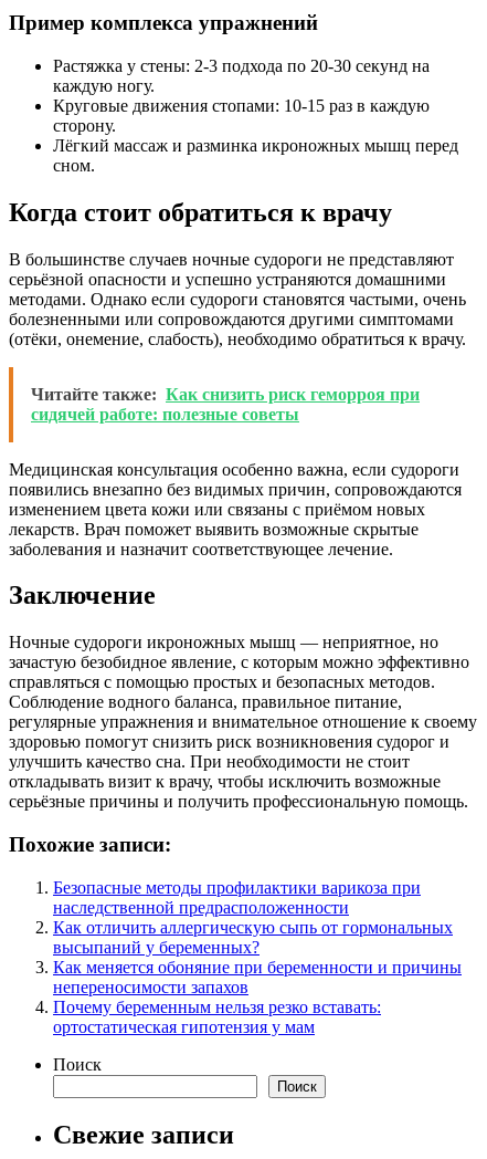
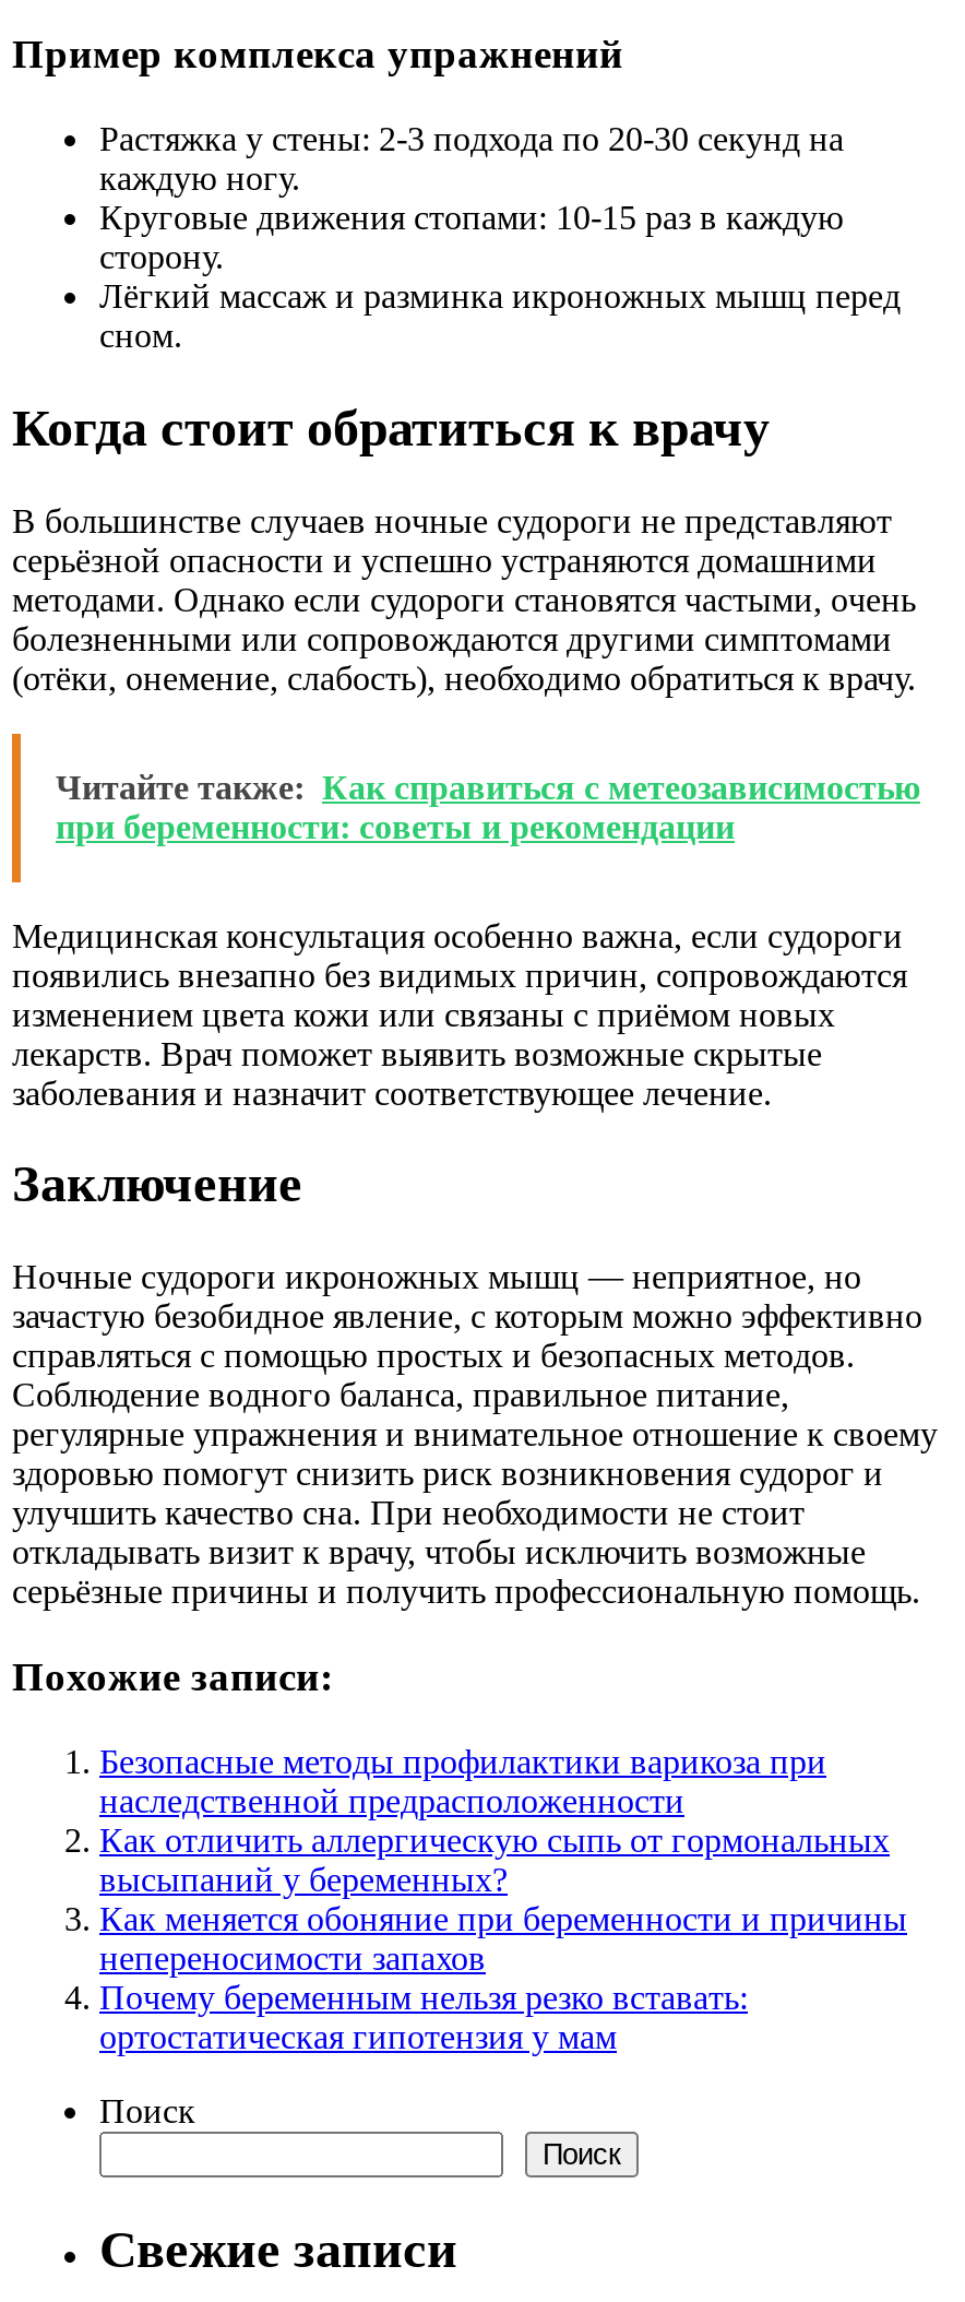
[31,384,420,423] Читайте также: Как снизить риск геморроя при | сидячей работе: полезные советы -> [56,768,920,844] Читайте также: Как справиться с метеозависимостью | при беременности: советы и рекомендации

